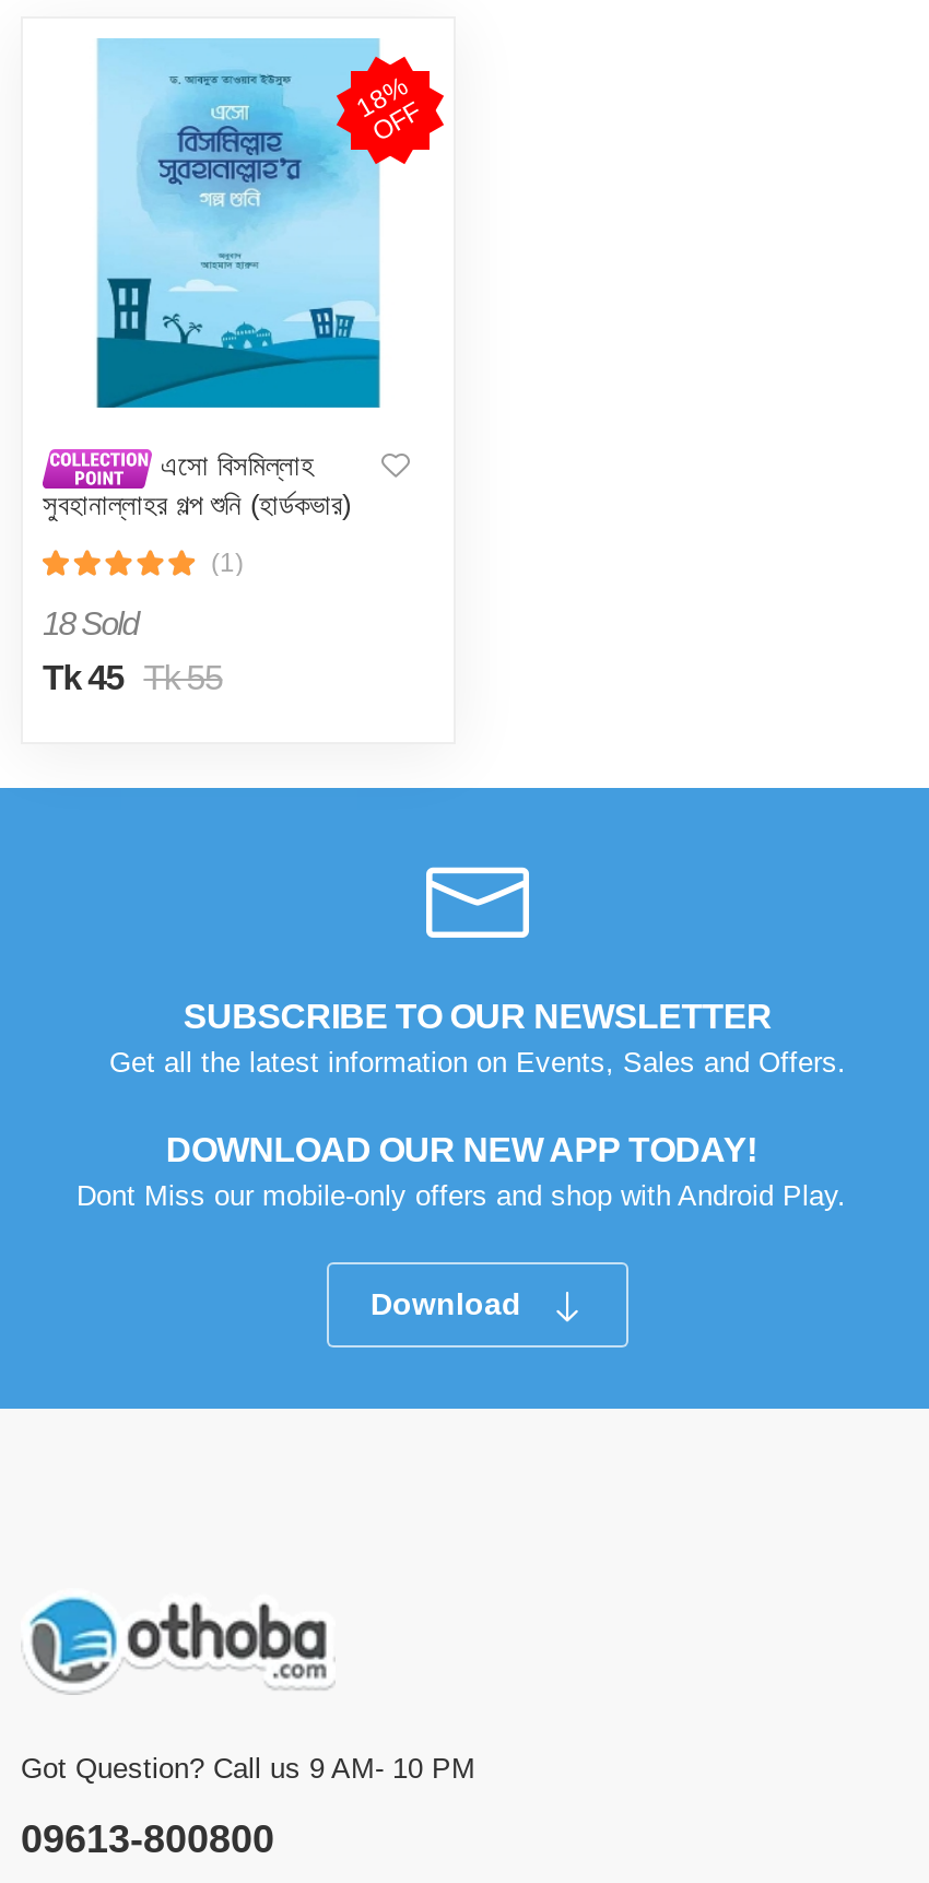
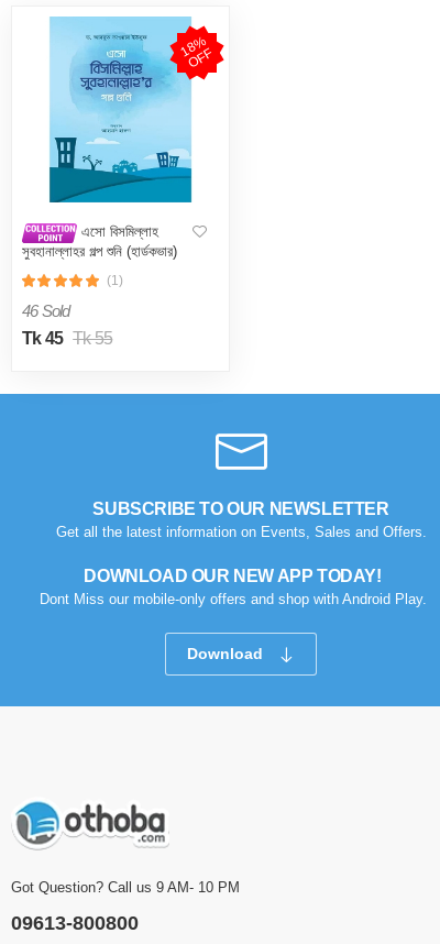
[43,603,137,640] 18 Sold -> [22,301,70,320] 46 Sold

